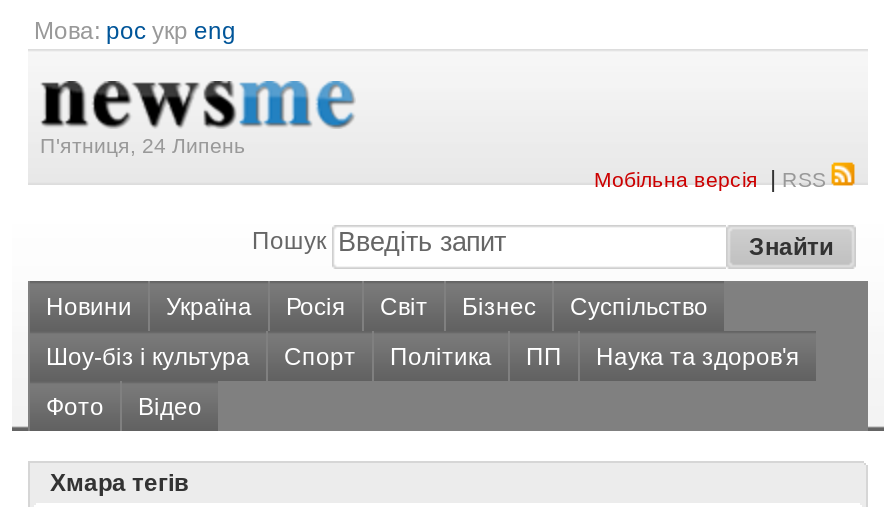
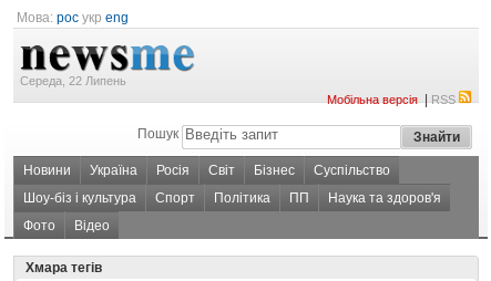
[40,133,246,157] П'ятниця, 24 Липень -> [20,74,126,87] Середа, 22 Липень

